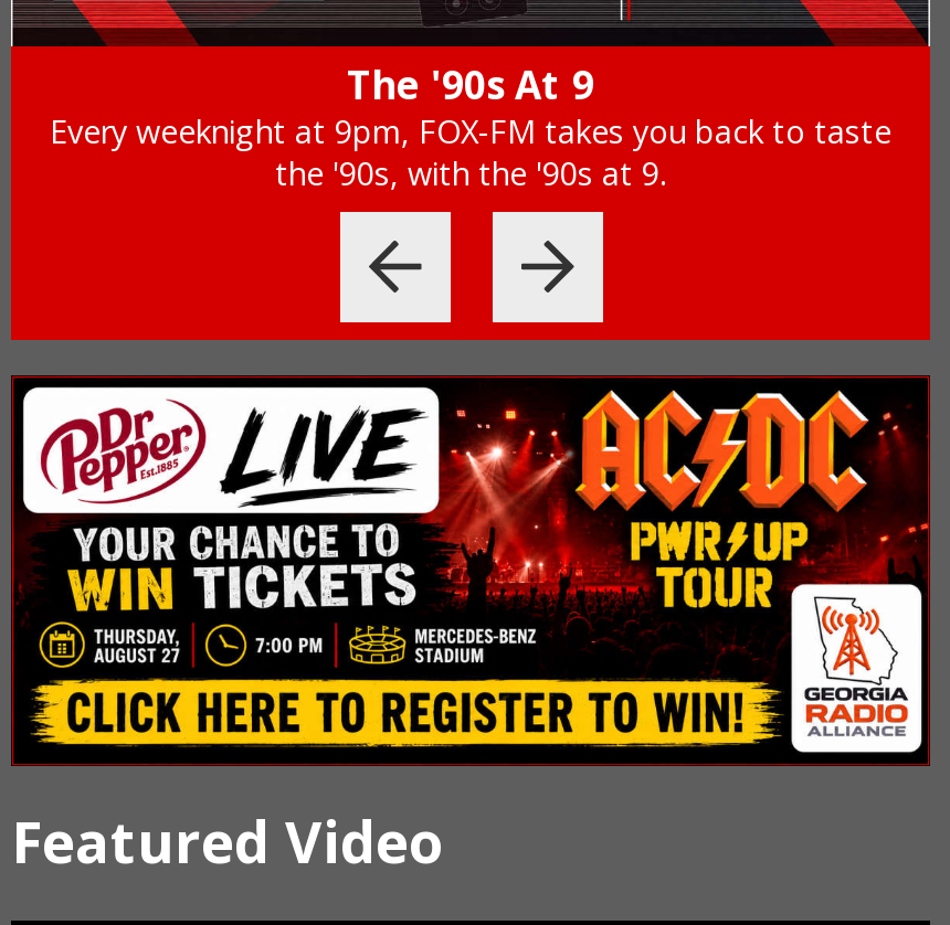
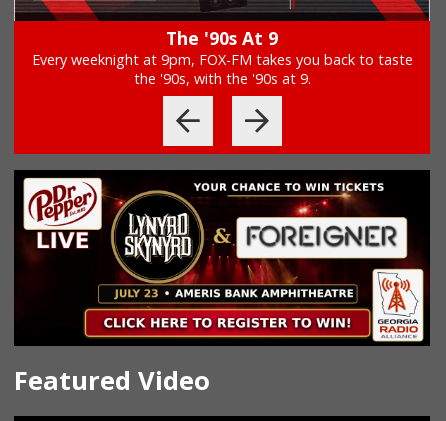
[11,378,930,766] [image] -> [14,170,431,342] [image]

